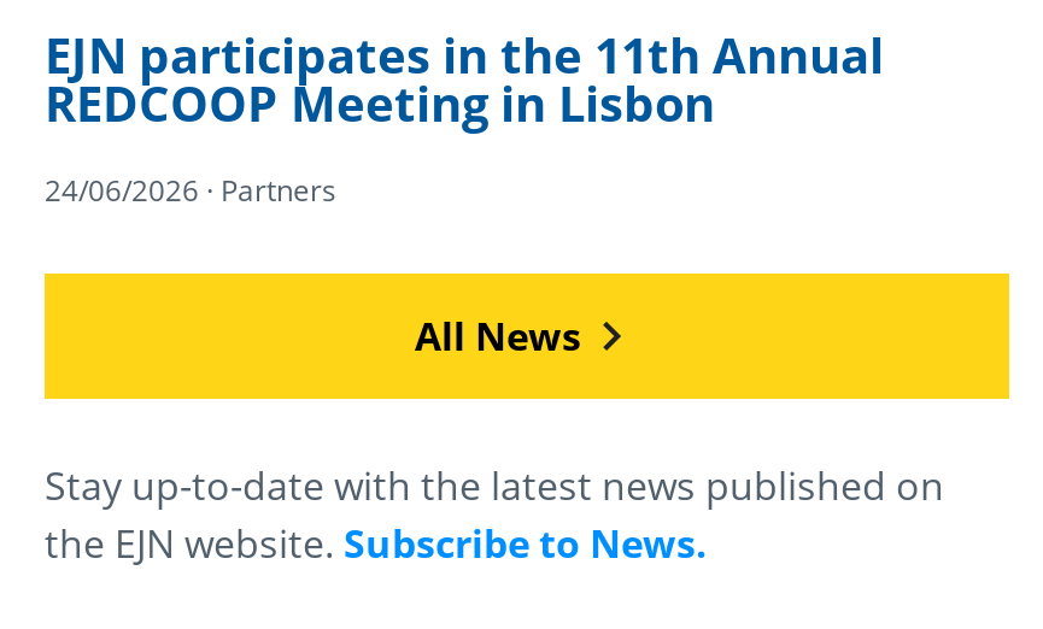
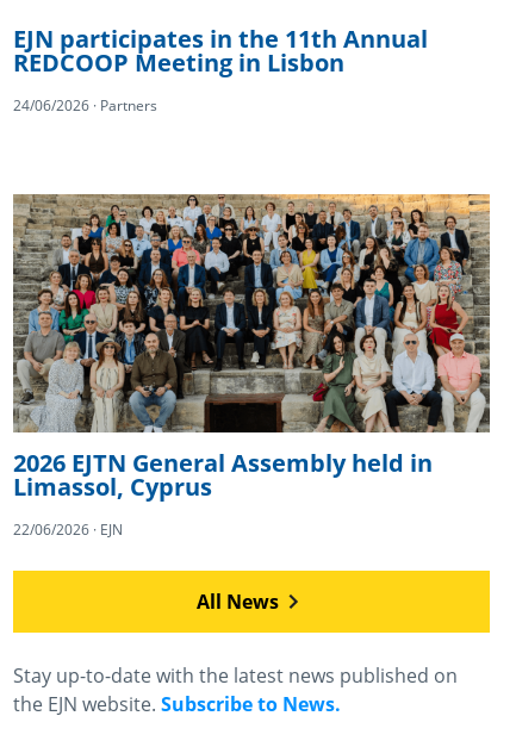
none -> [12,193,491,540] [image] | 2026 EJTN General Assembly held in | Limassol, Cyprus | 22/06/2026 · EJN

